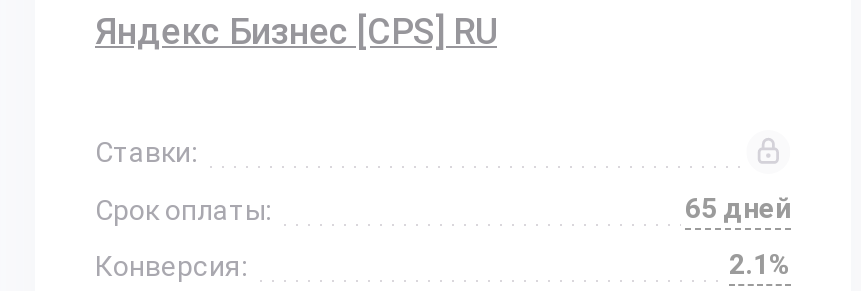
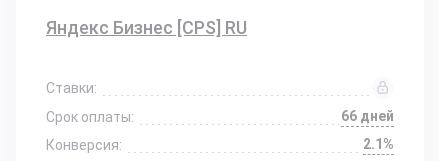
[685,192,791,224] 65 дней -> [341,108,394,124] 66 дней

